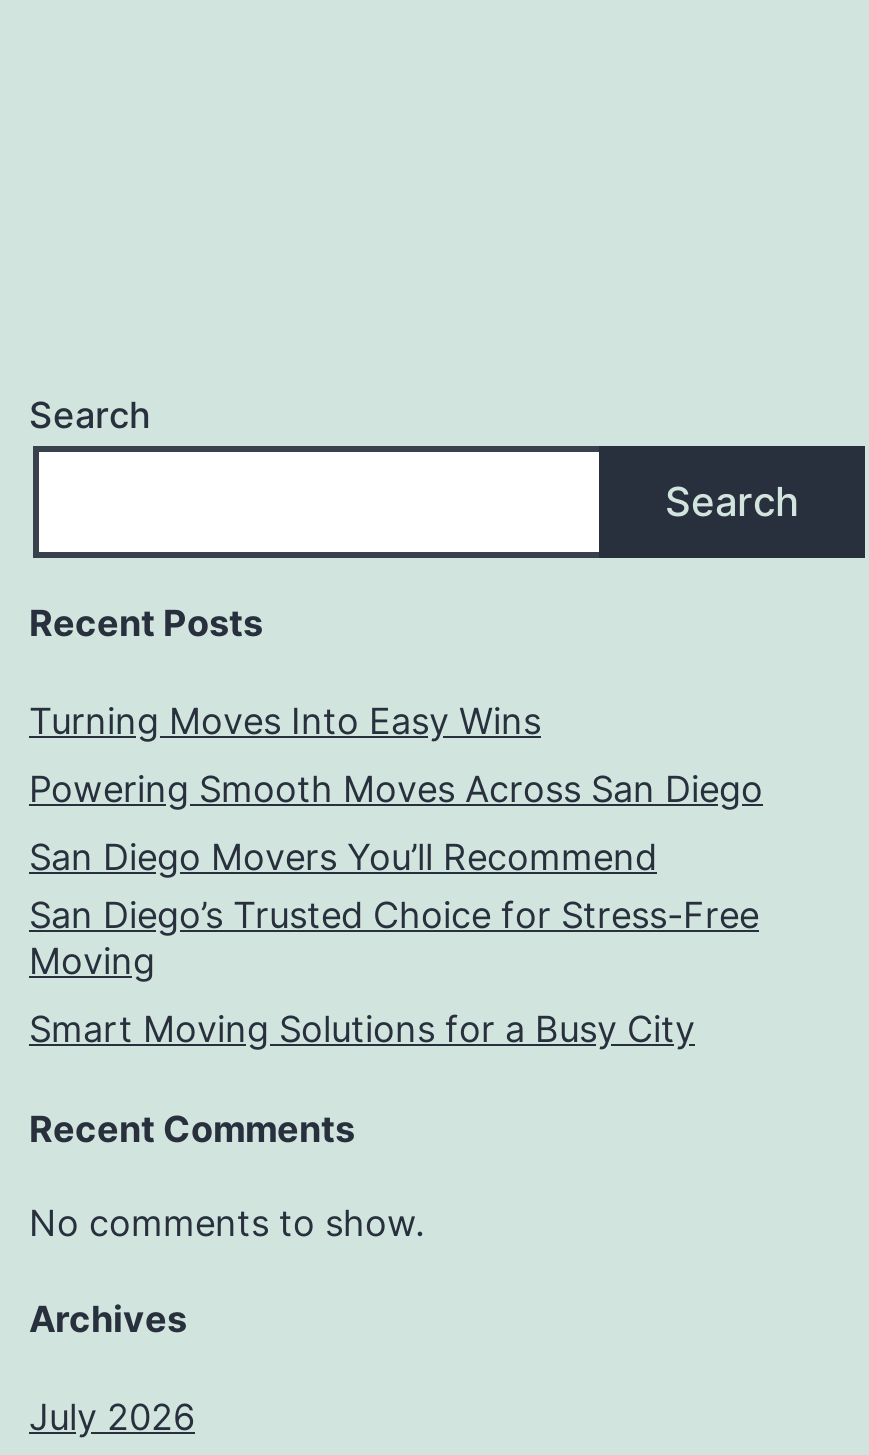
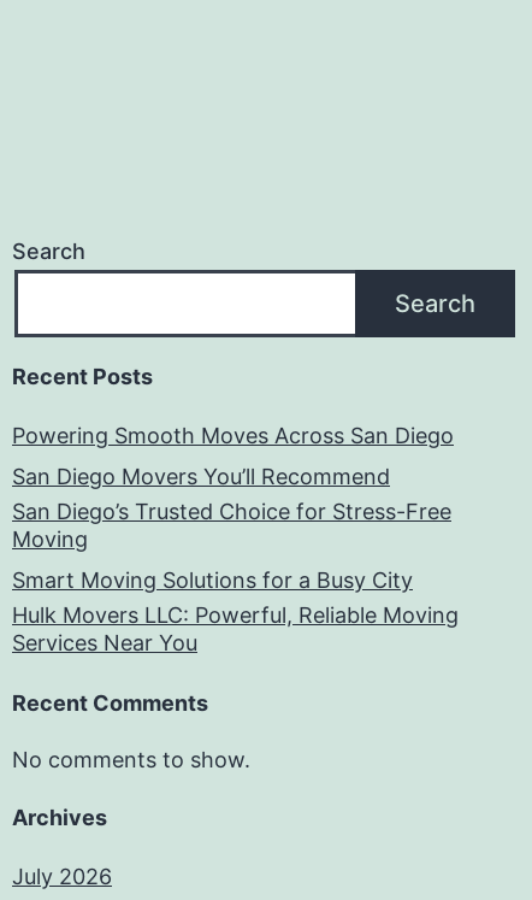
[29,701,541,743] Turning Moves Into Easy Wins -> none
moved [29,769,763,1051] -> [12,423,454,593]: Powering Smooth Moves Across San Diego | San Diego Movers You’ll Recommend | San Diego’s Trusted Choice for Stress-Free | Moving | Smart Moving Solutions for a Busy City
none -> [12,603,459,656] Hulk Movers LLC: Powerful, Reliable Moving | Services Near You

